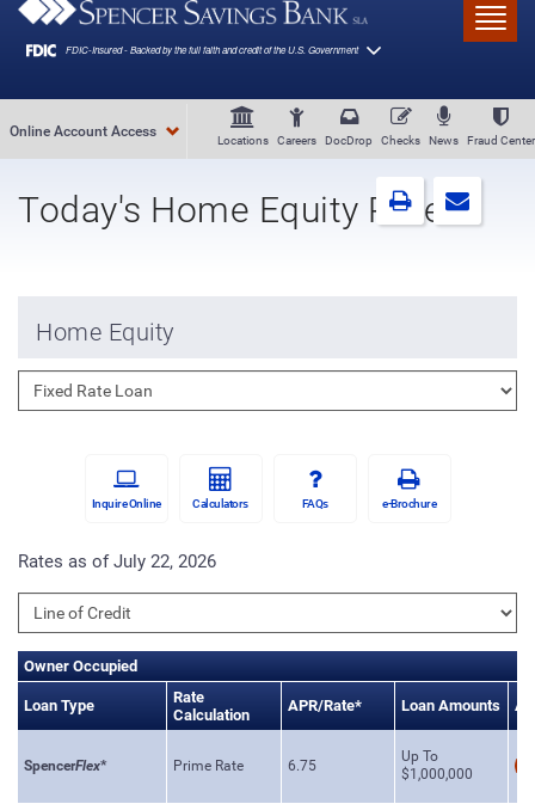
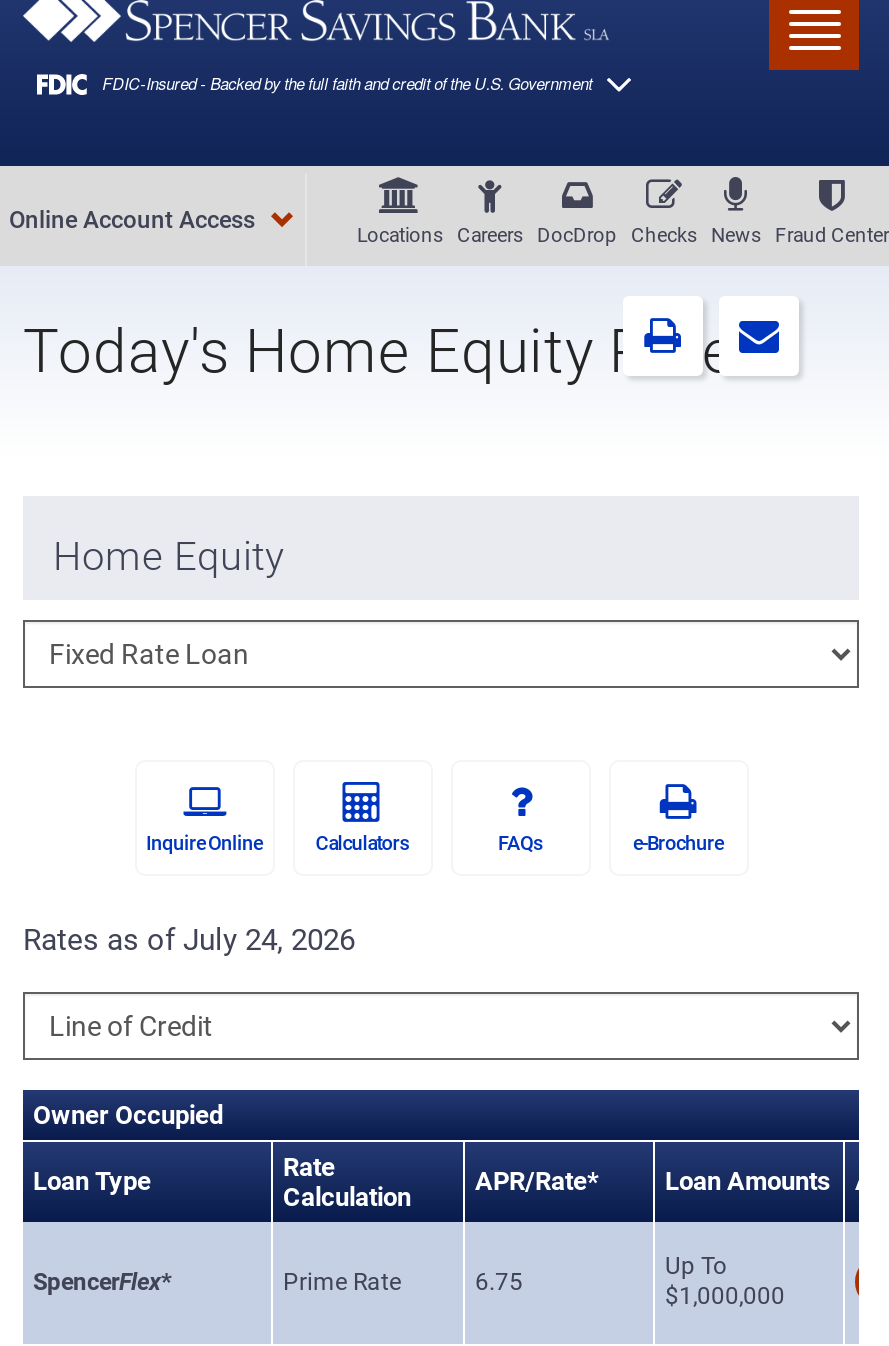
[18,551,216,573] Rates as of July 22, 2026 -> [23,923,355,959] Rates as of July 24, 2026

